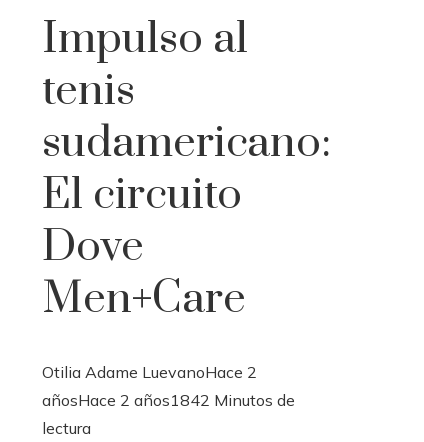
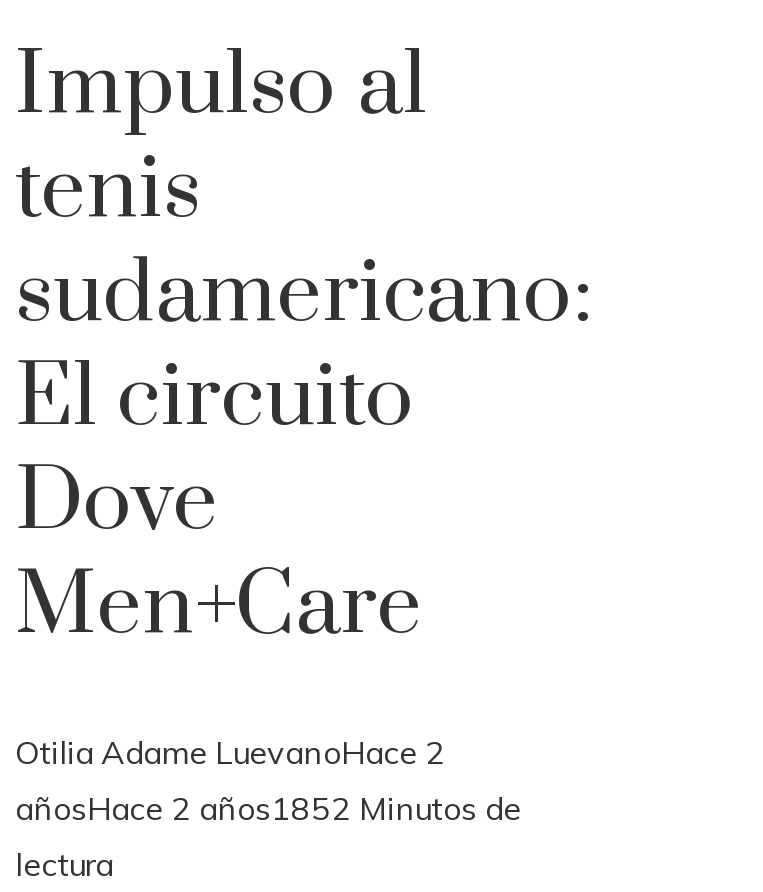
[42,390,295,410] añosHace 2 años1842 Minutos de -> [15,789,521,829] añosHace 2 años1852 Minutos de

